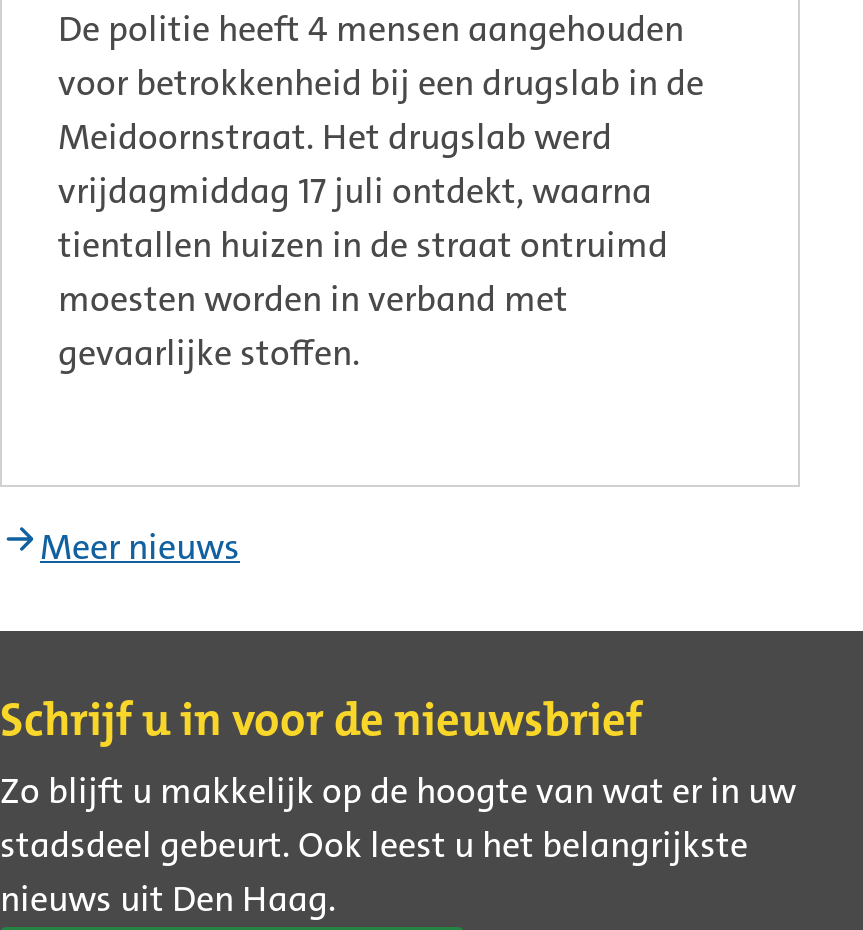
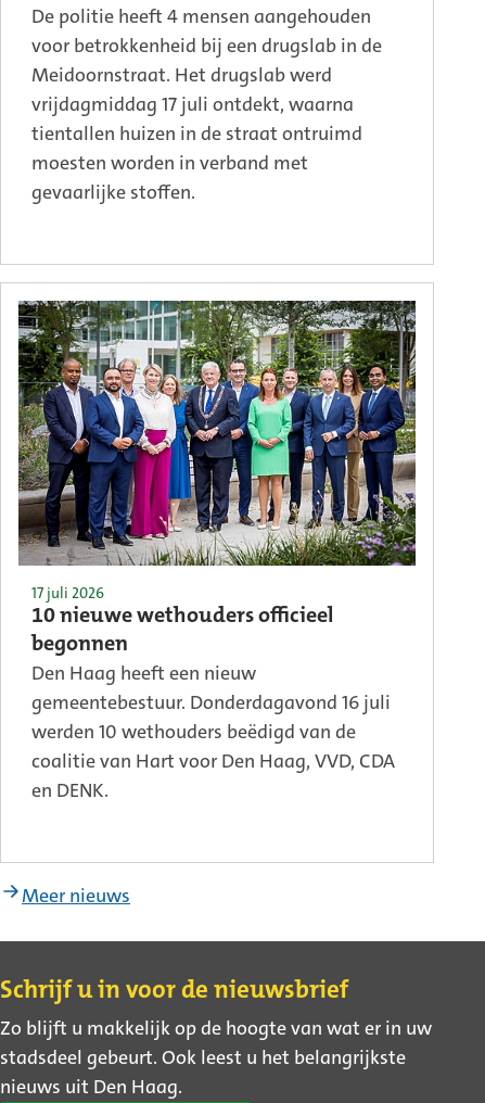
none -> [17,300,417,803] [image] | 17 juli 2026 | Den Haag heeft een nieuw | gemeentebestuur. Donderdagavond 16 juli | werden 10 wethouders beëdigd van de | coalitie van Hart voor Den Haag, VVD, CDA | en DENK.
none -> [31,605,333,655] 10 nieuwe wethouders officieel | begonnen

